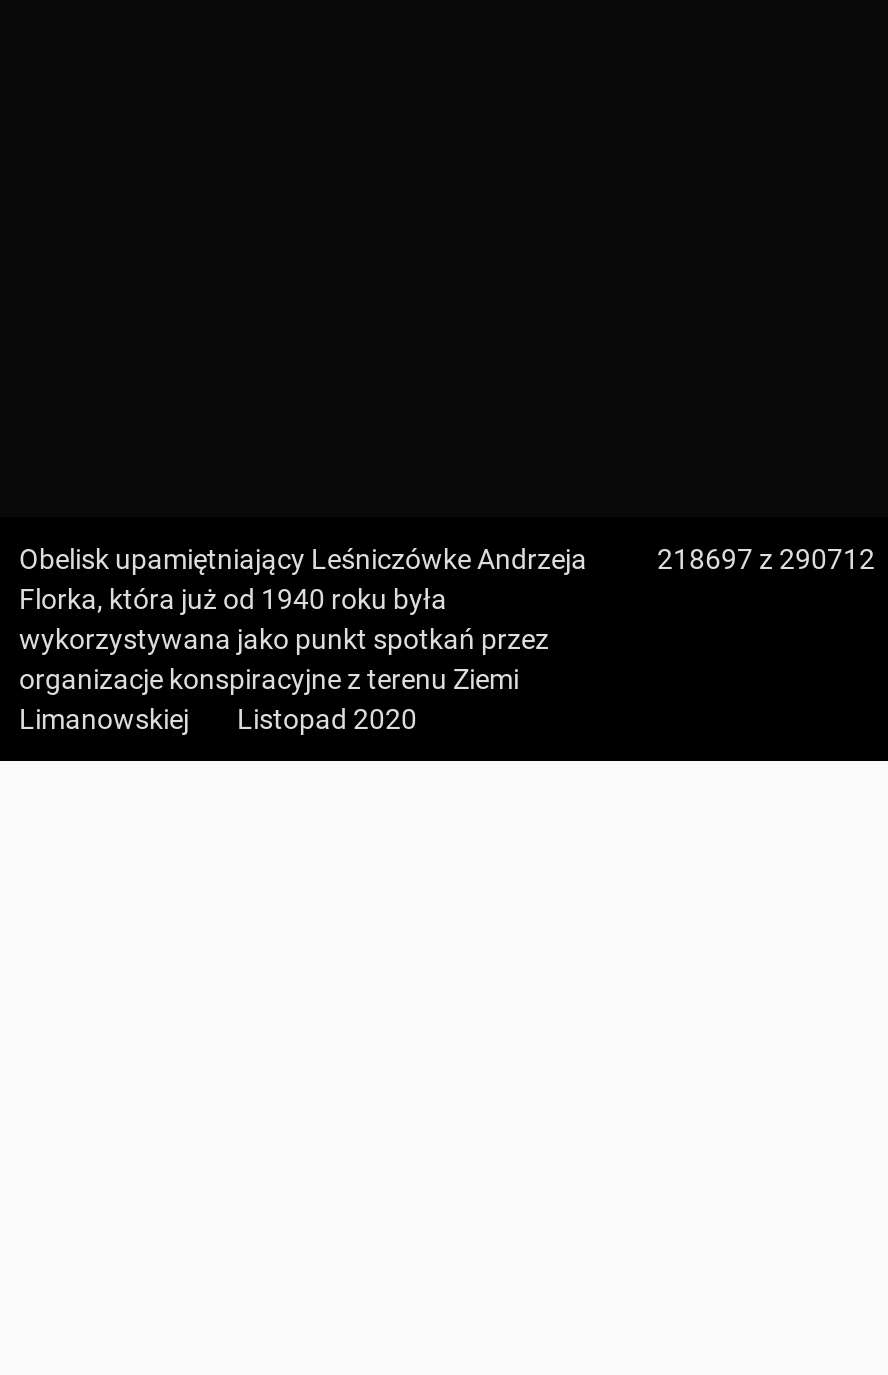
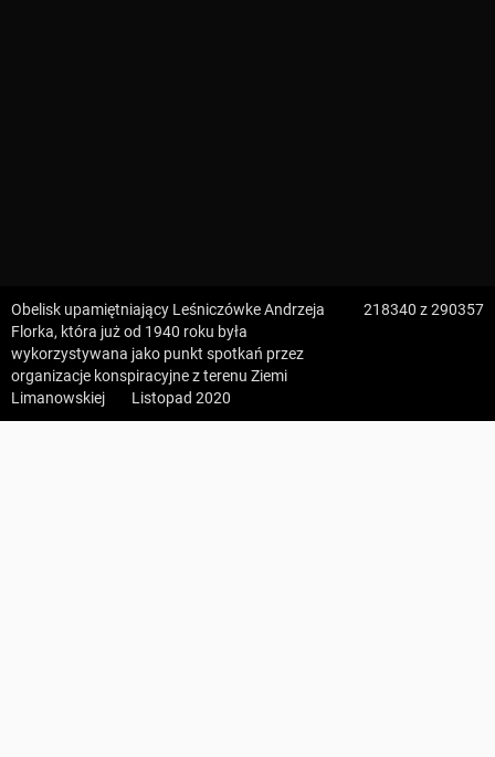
[657,543,875,575] 218697 z 290712 -> [364,301,484,318] 218340 z 290357

